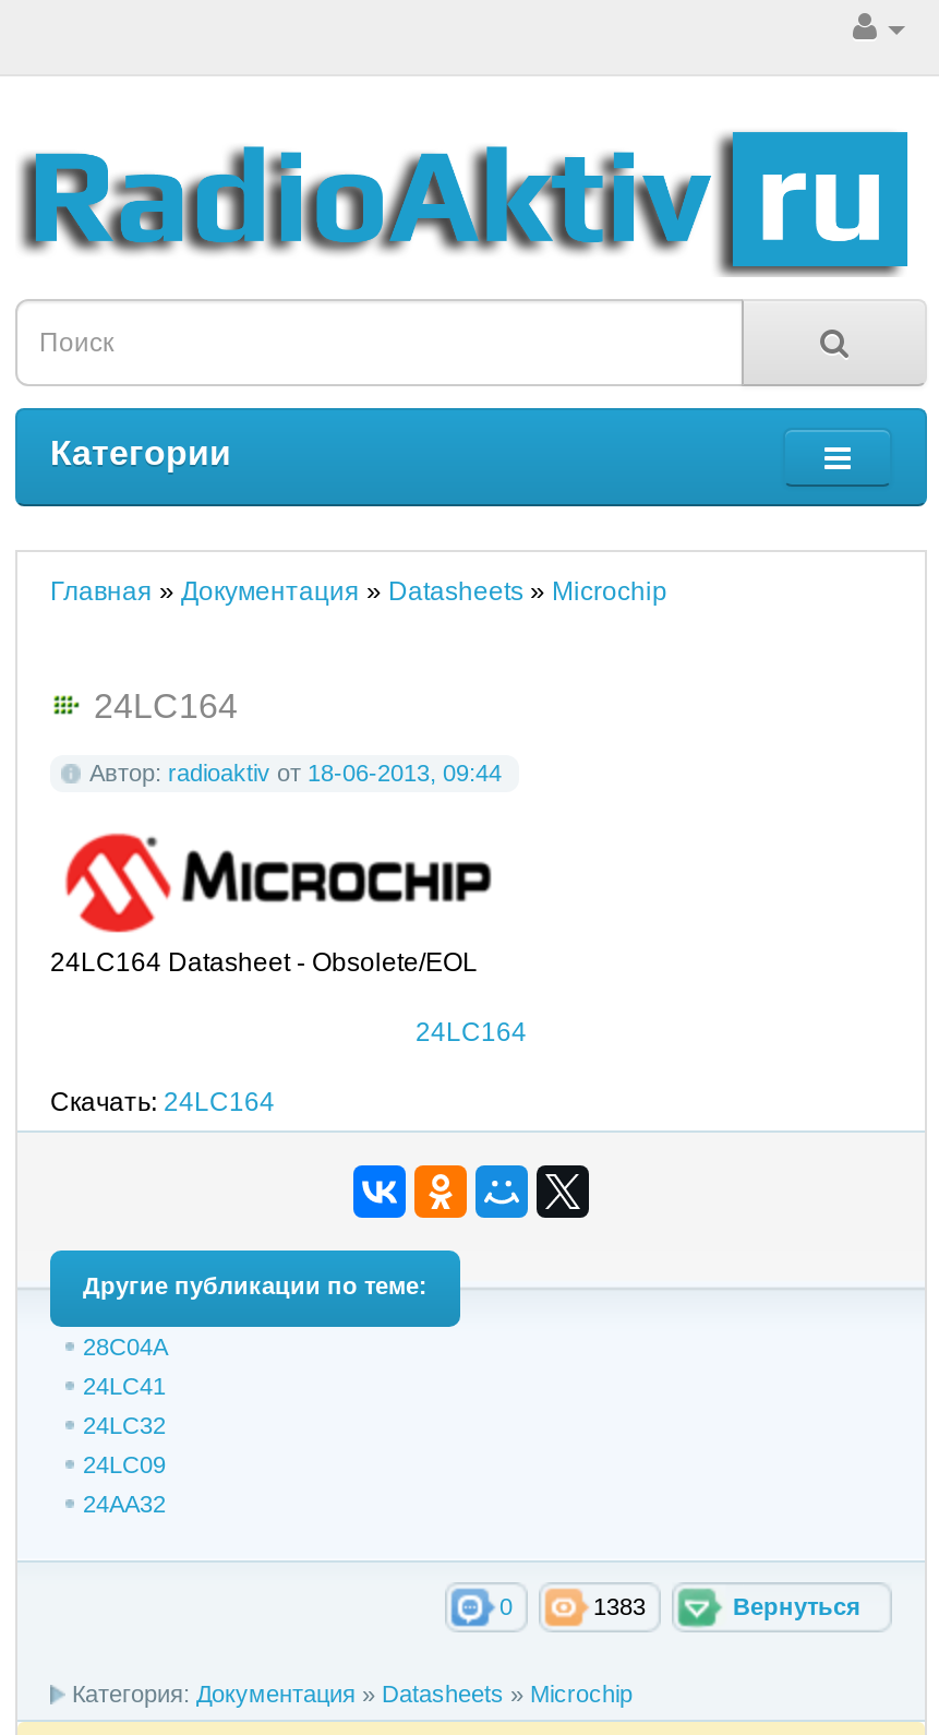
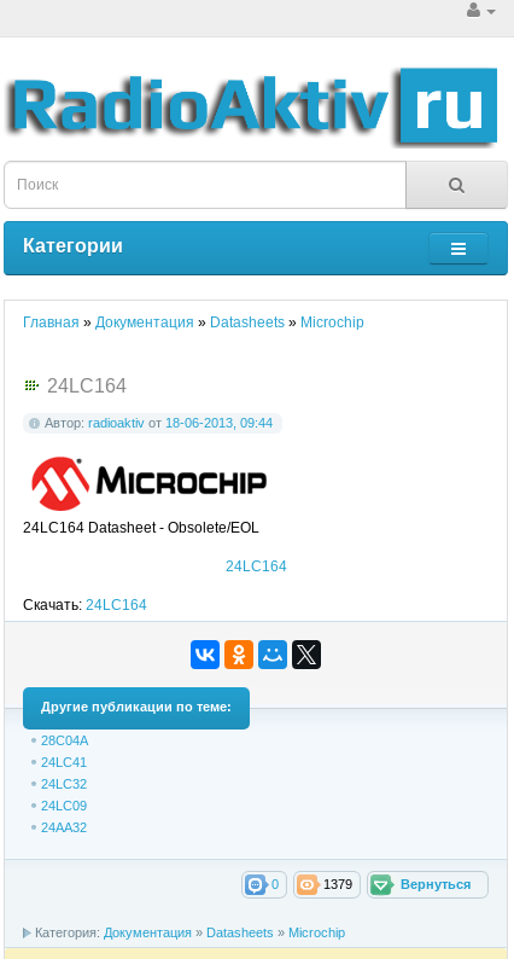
[593,1593,646,1619] 1383 -> [323,877,352,891] 1379

